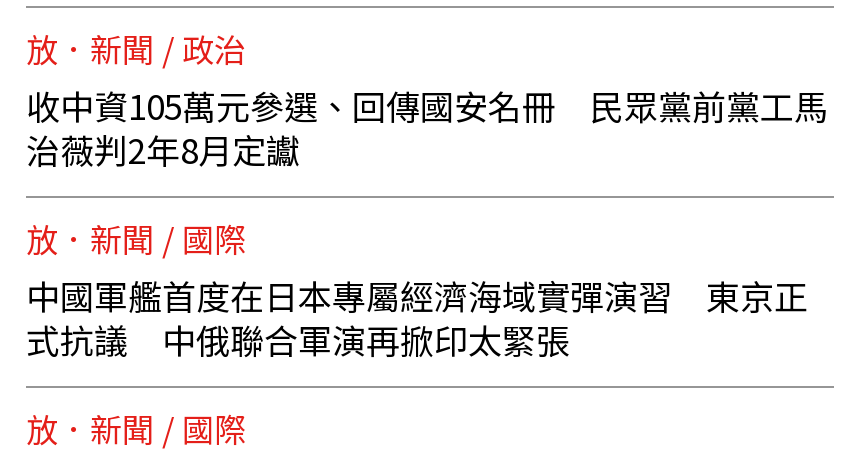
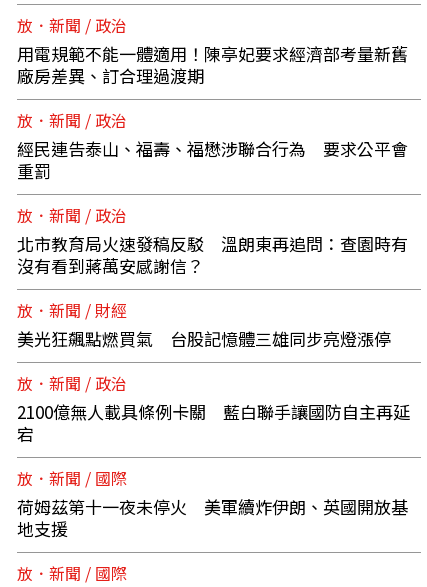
[26,79,828,173] 收中資105萬元參選、回傳國安名冊 民眾黨前黨工馬 | 治薇判2年8月定讞 -> [17,41,410,446] 用電規範不能一體適用！陳亭妃要求經濟部考量新舊 | 廠房差異、訂合理過渡期 | 放．新聞 / 政治 | 經民連告泰山、福壽、福懋涉聯合行為 要求公平會 | 重罰 | 放．新聞 / 政治 | 北市教育局火速發稿反駁 溫朗東再追問：查園時有 | 沒有看到蔣萬安感謝信？ | 放．新聞 / 財經 | 美光狂飆點燃買氣 台股記憶體三雄同步亮燈漲停 | 放．新聞 / 政治 | 2100億無人載具條例卡關 藍白聯手讓國防自主再延 | 宕
[26,269,808,363] 中國軍艦首度在日本專屬經濟海域實彈演習 東京正 | 式抗議 中俄聯合軍演再掀印太緊張 -> [17,494,408,541] 荷姆茲第十一夜未停火 美軍續炸伊朗、英國開放基 | 地支援

